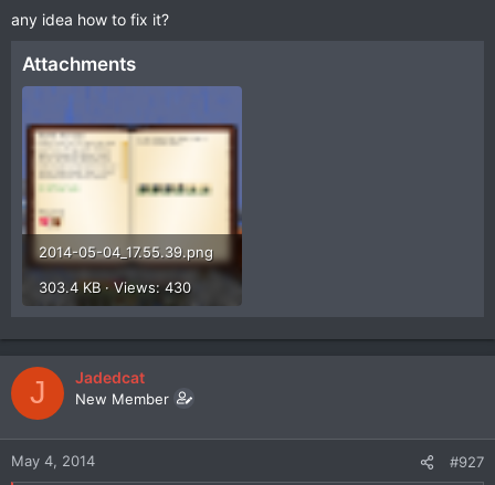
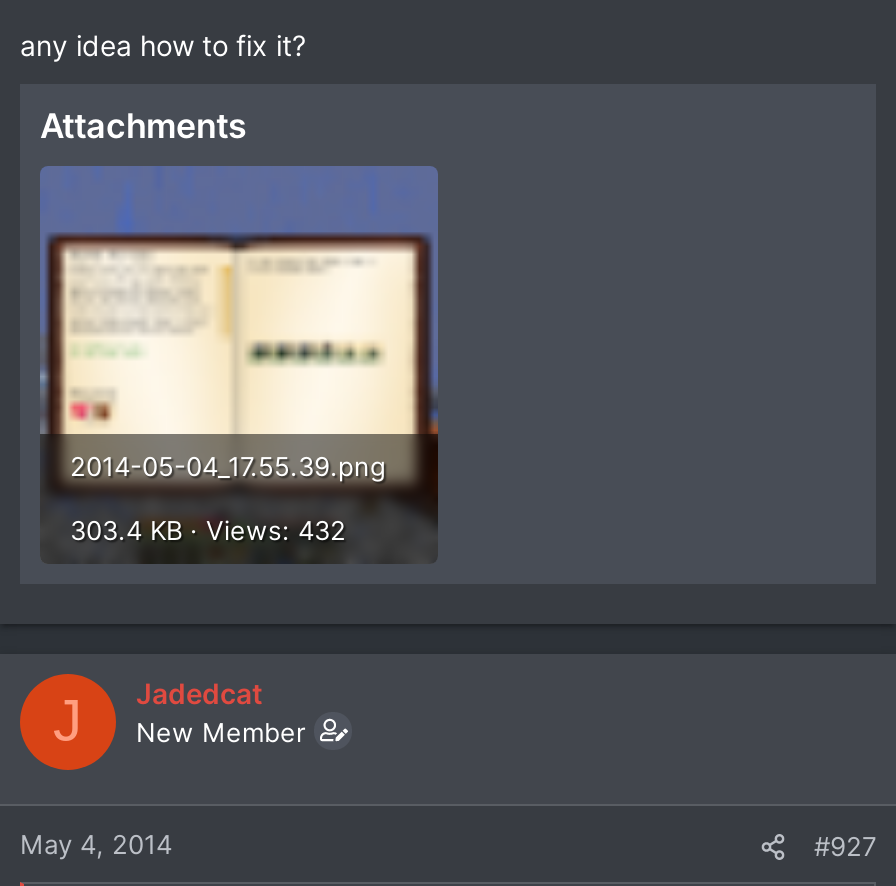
[39,278,191,296] 303.4 KB · Views: 430 -> [70,513,346,545] 303.4 KB · Views: 432

